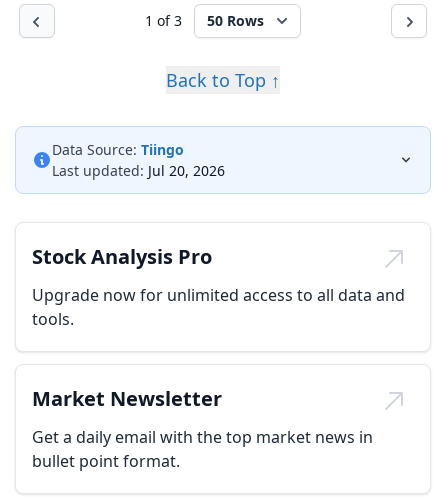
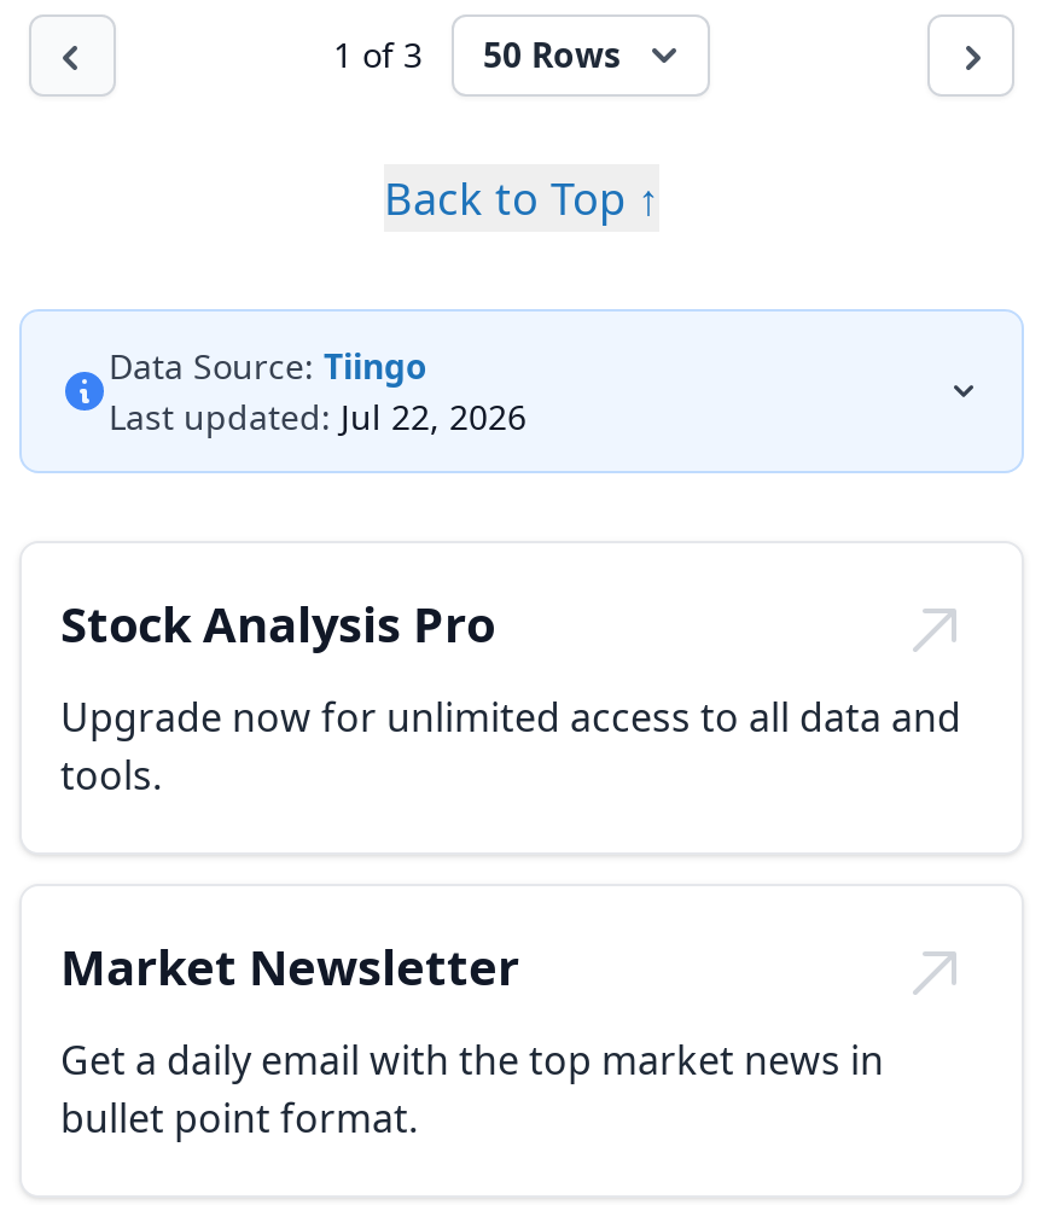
[52,161,225,180] Last updated: Jul 20, 2026 -> [109,394,526,439] Last updated: Jul 22, 2026

